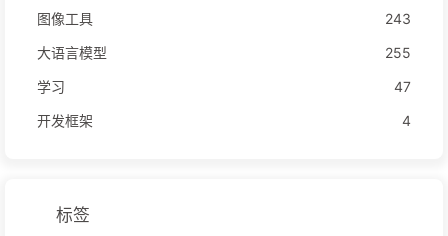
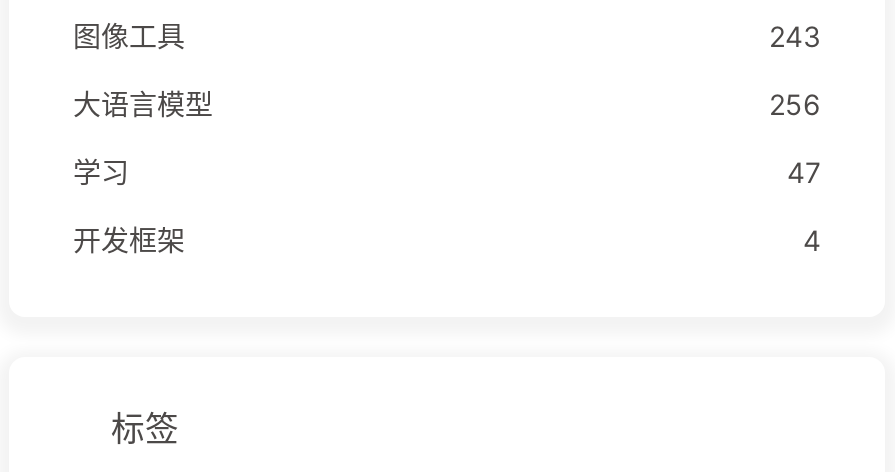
[385,44,411,61] 255 -> [769,87,821,121] 256

